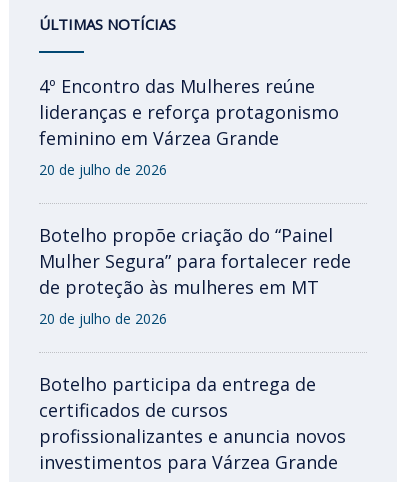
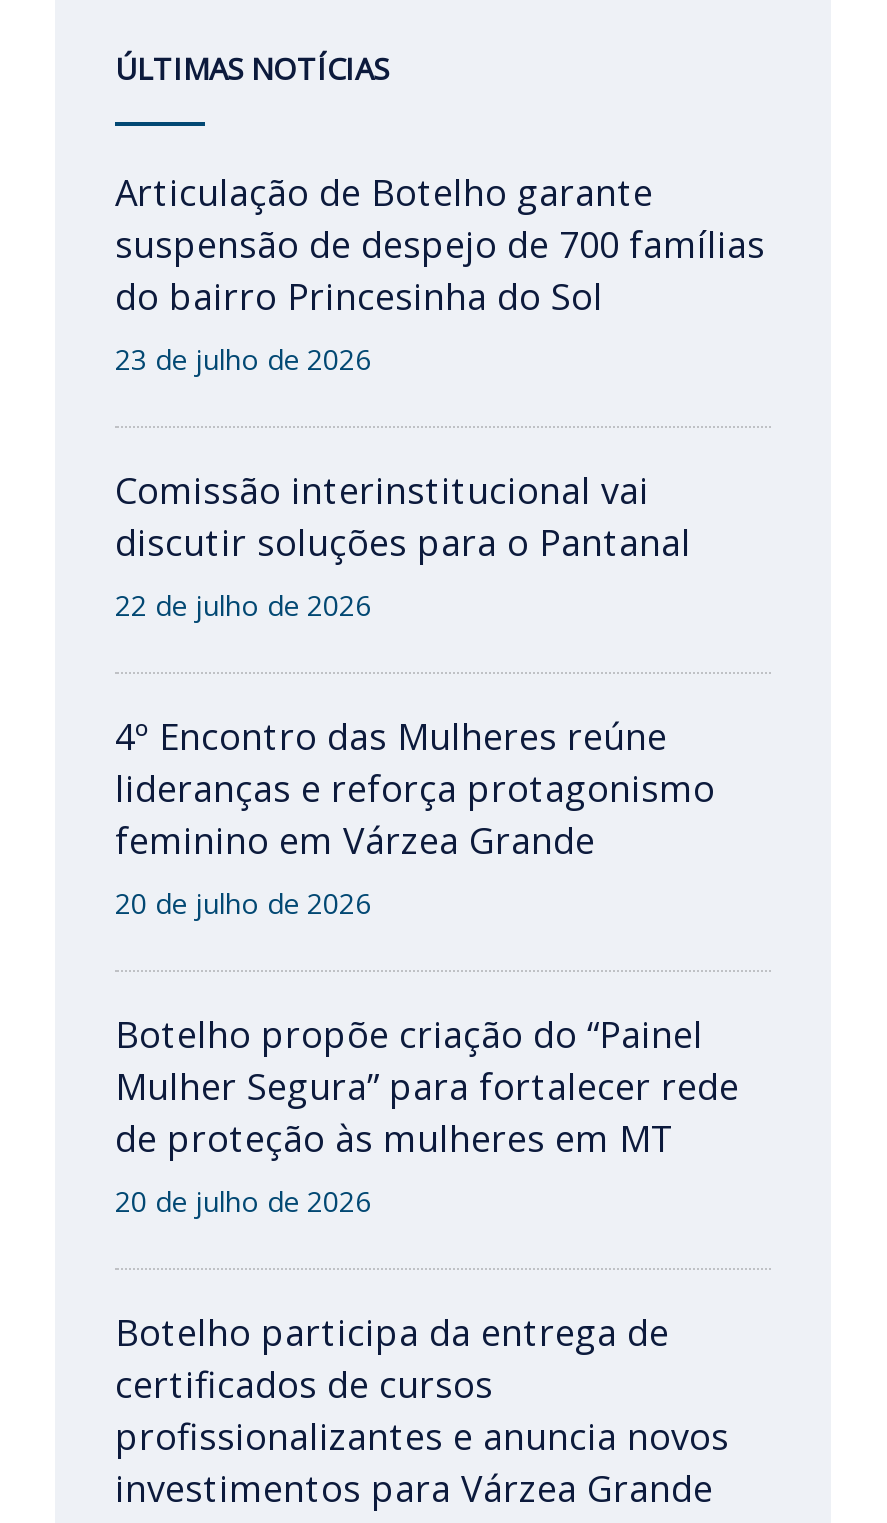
none -> [115,168,765,624] Articulação de Botelho garante | suspensão de despejo de 700 famílias | do bairro Princesinha do Sol | 23 de julho de 2026 | Comissão interinstitucional vai | discutir soluções para o Pantanal | 22 de julho de 2026

